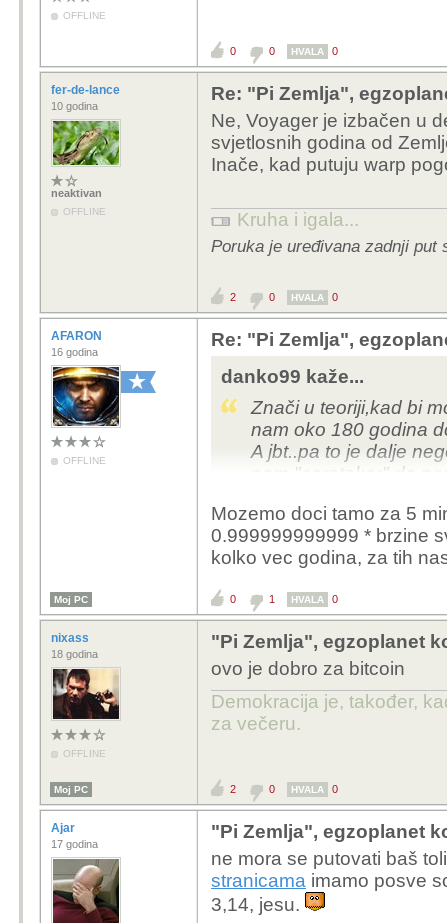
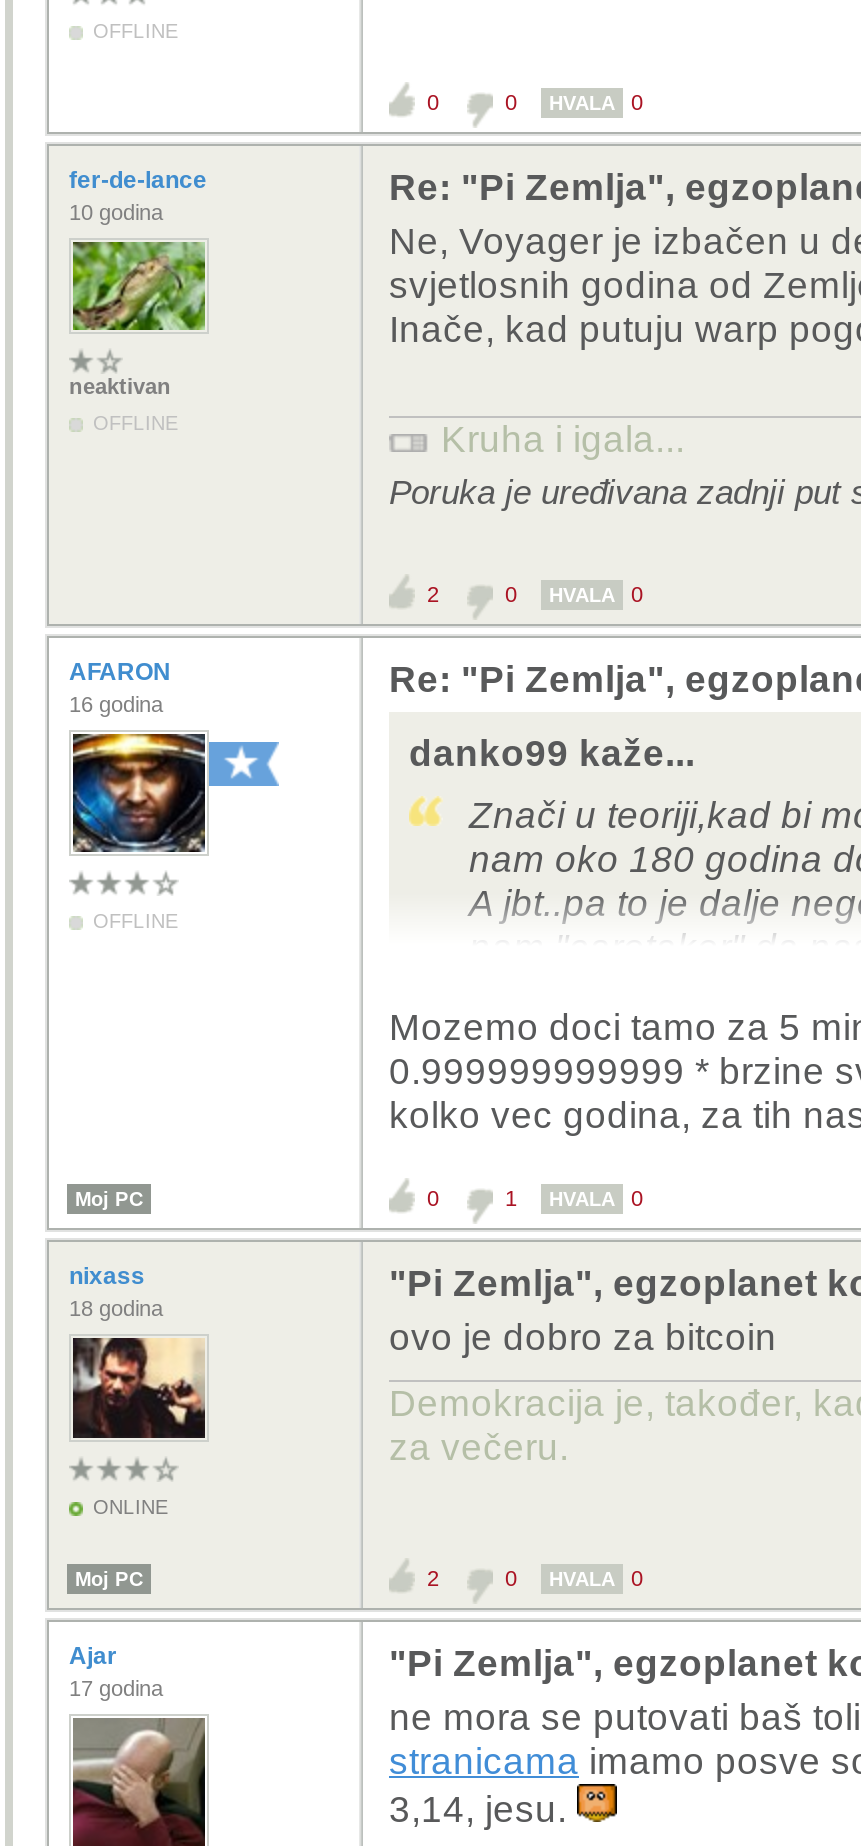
[63,748,106,759] OFFLINE -> [93,1496,169,1518] ONLINE

